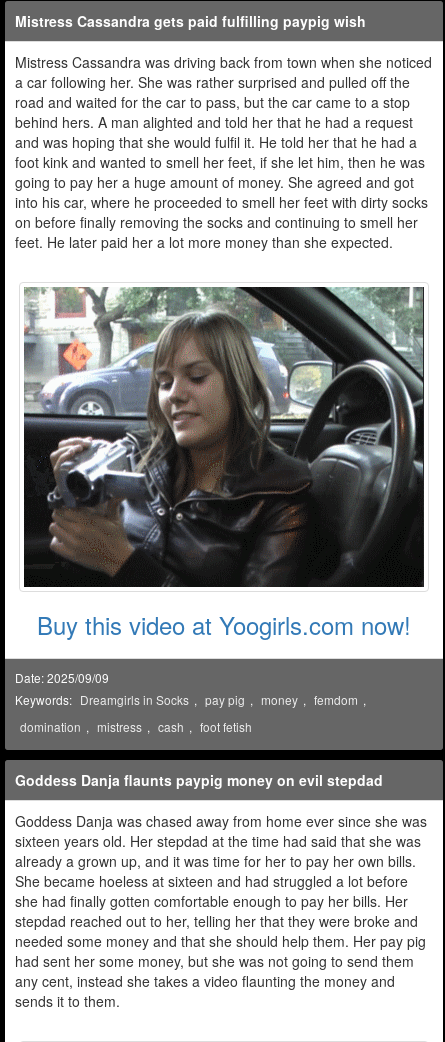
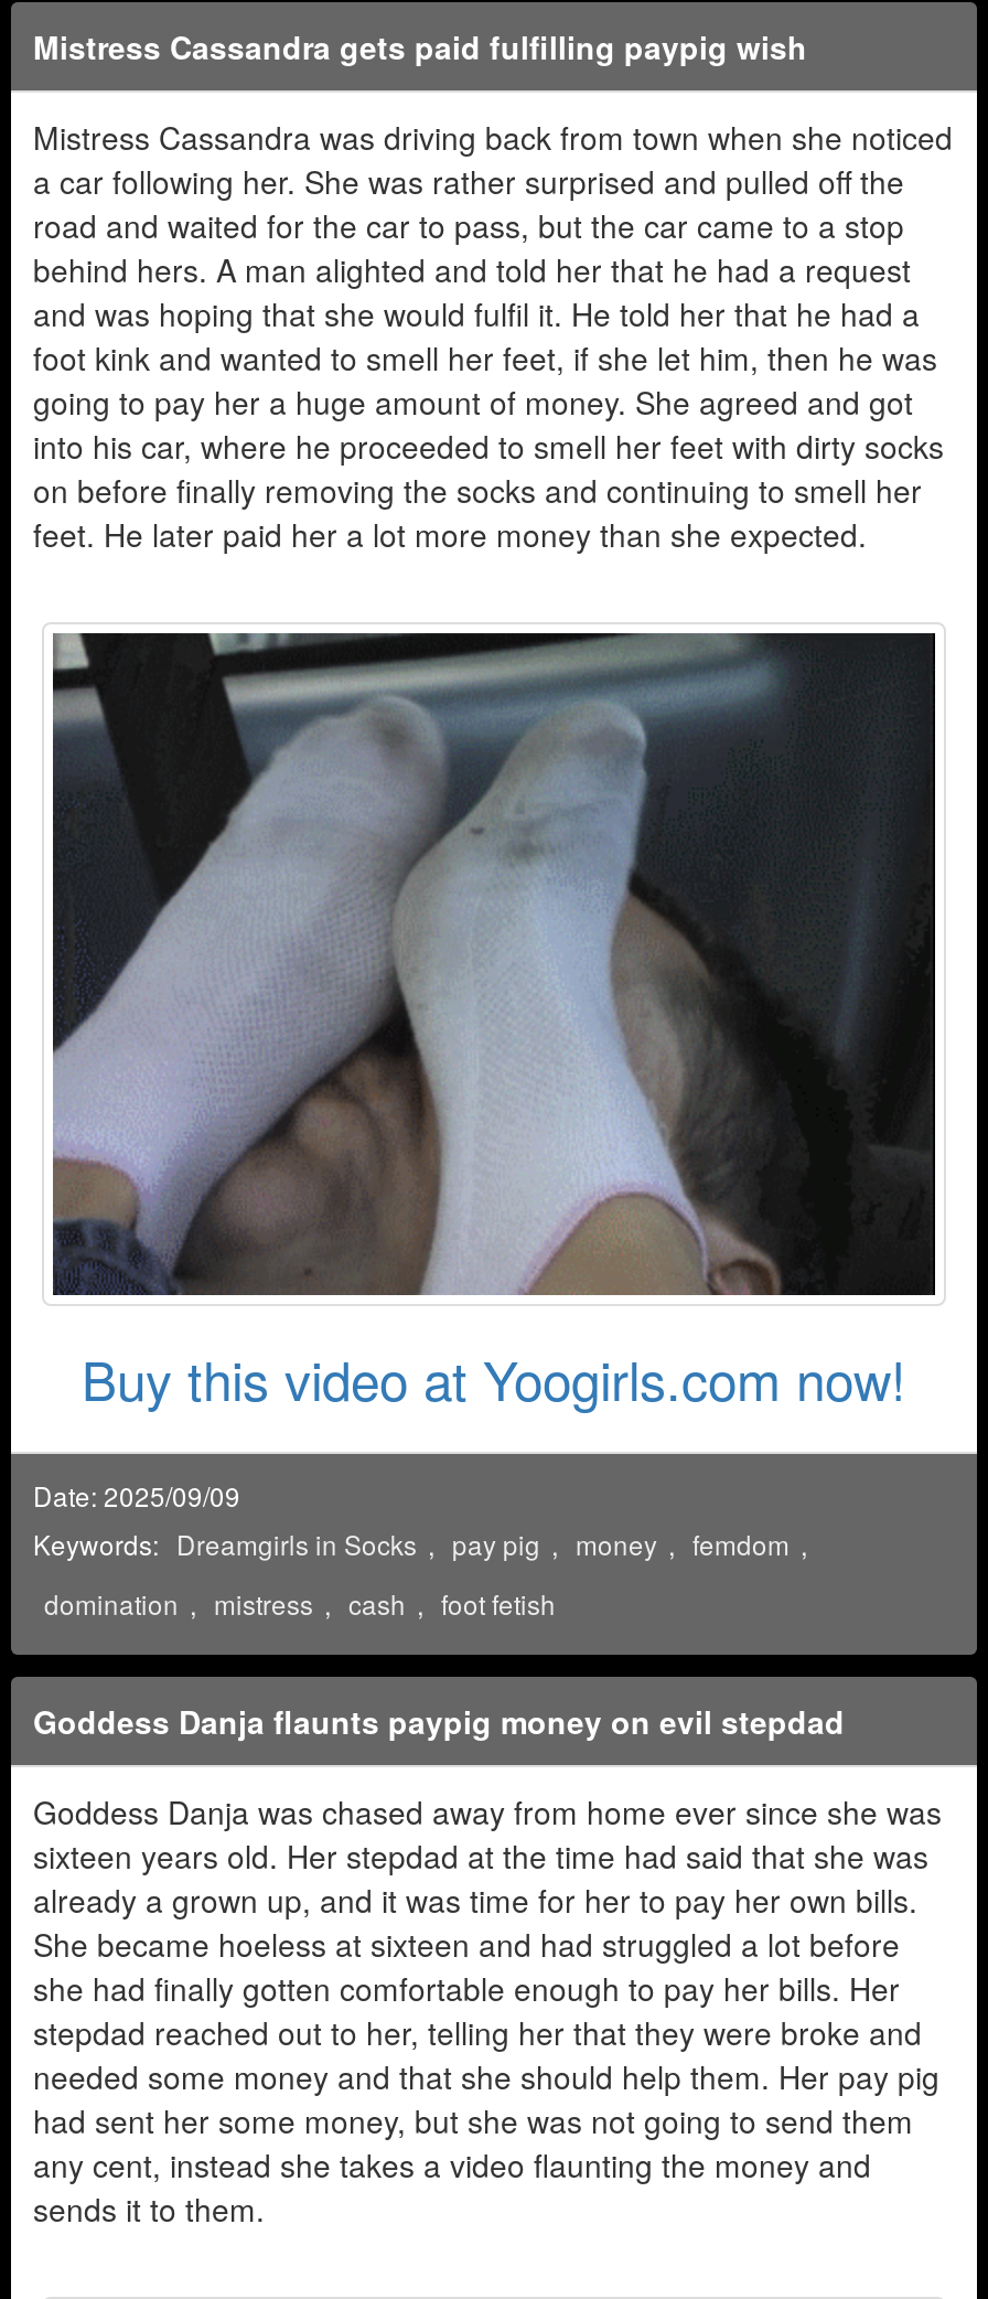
[24,286,424,588] [image] -> [53,631,935,1297] [image]

